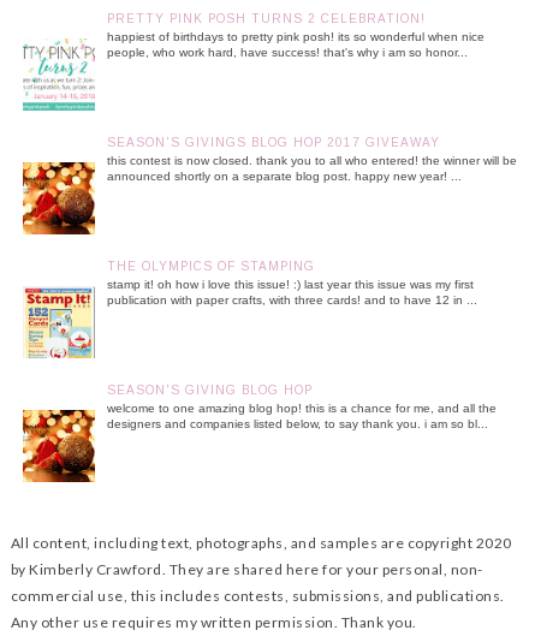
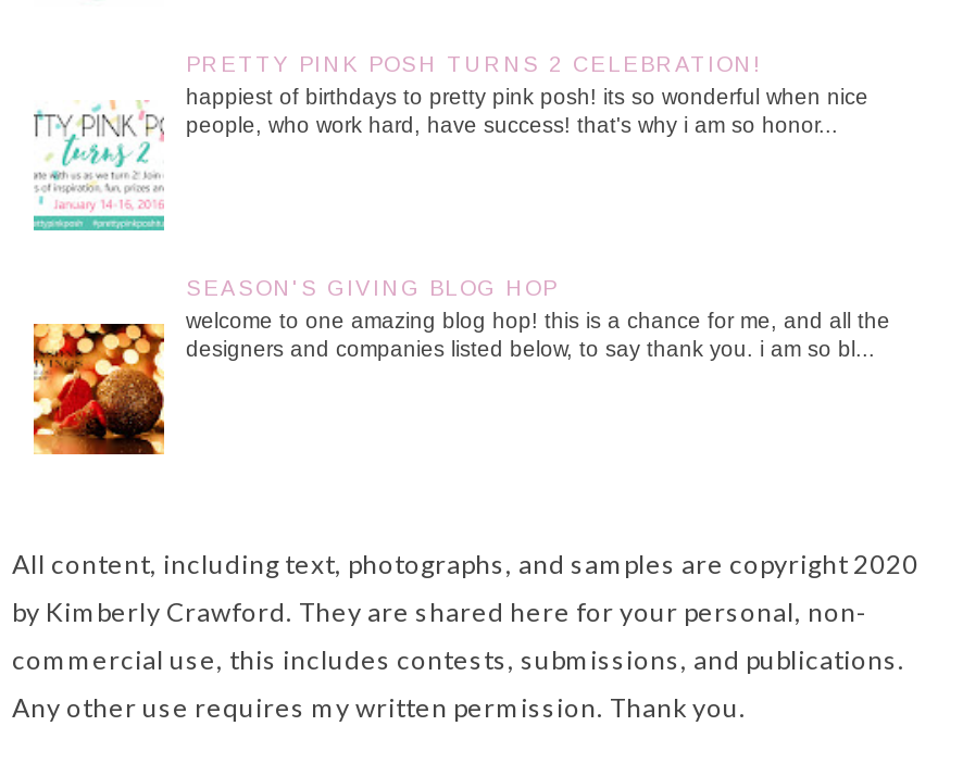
[107,136,517,183] SEASON'S GIVINGS BLOG HOP 2017 GIVEAWAY | this contest is now closed. thank you to all who entered! the winner will be | announced shortly on a separate blog post. happy new year! ... -> none
[24,259,477,359] [image] | THE OLYMPICS OF STAMPING | stamp it! oh how i love this issue! :) last year this issue was my first | publication with paper crafts, with three cards! and to have 12 in ... -> none

